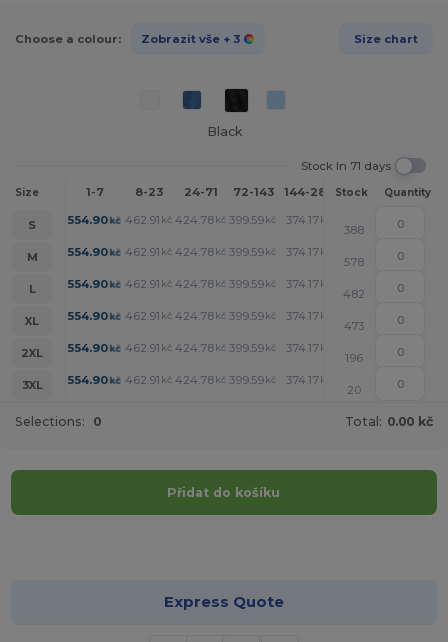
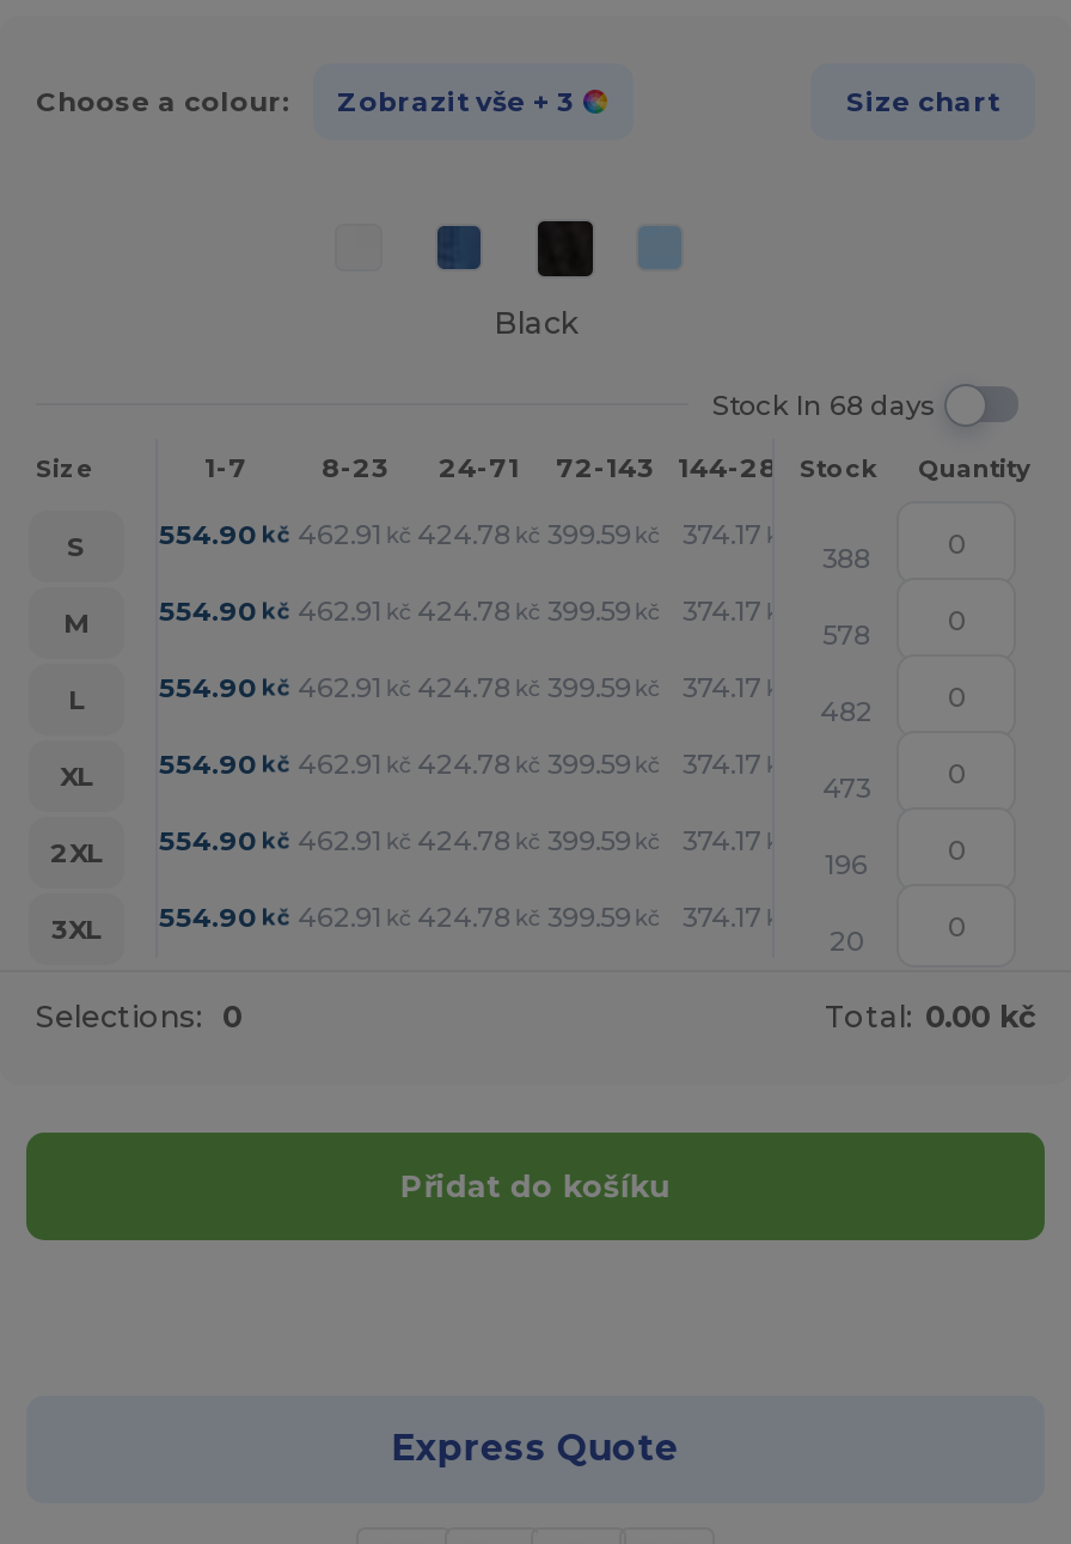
[301,159,391,173] Stock In 71 days -> [712,388,935,421] Stock In 68 days

